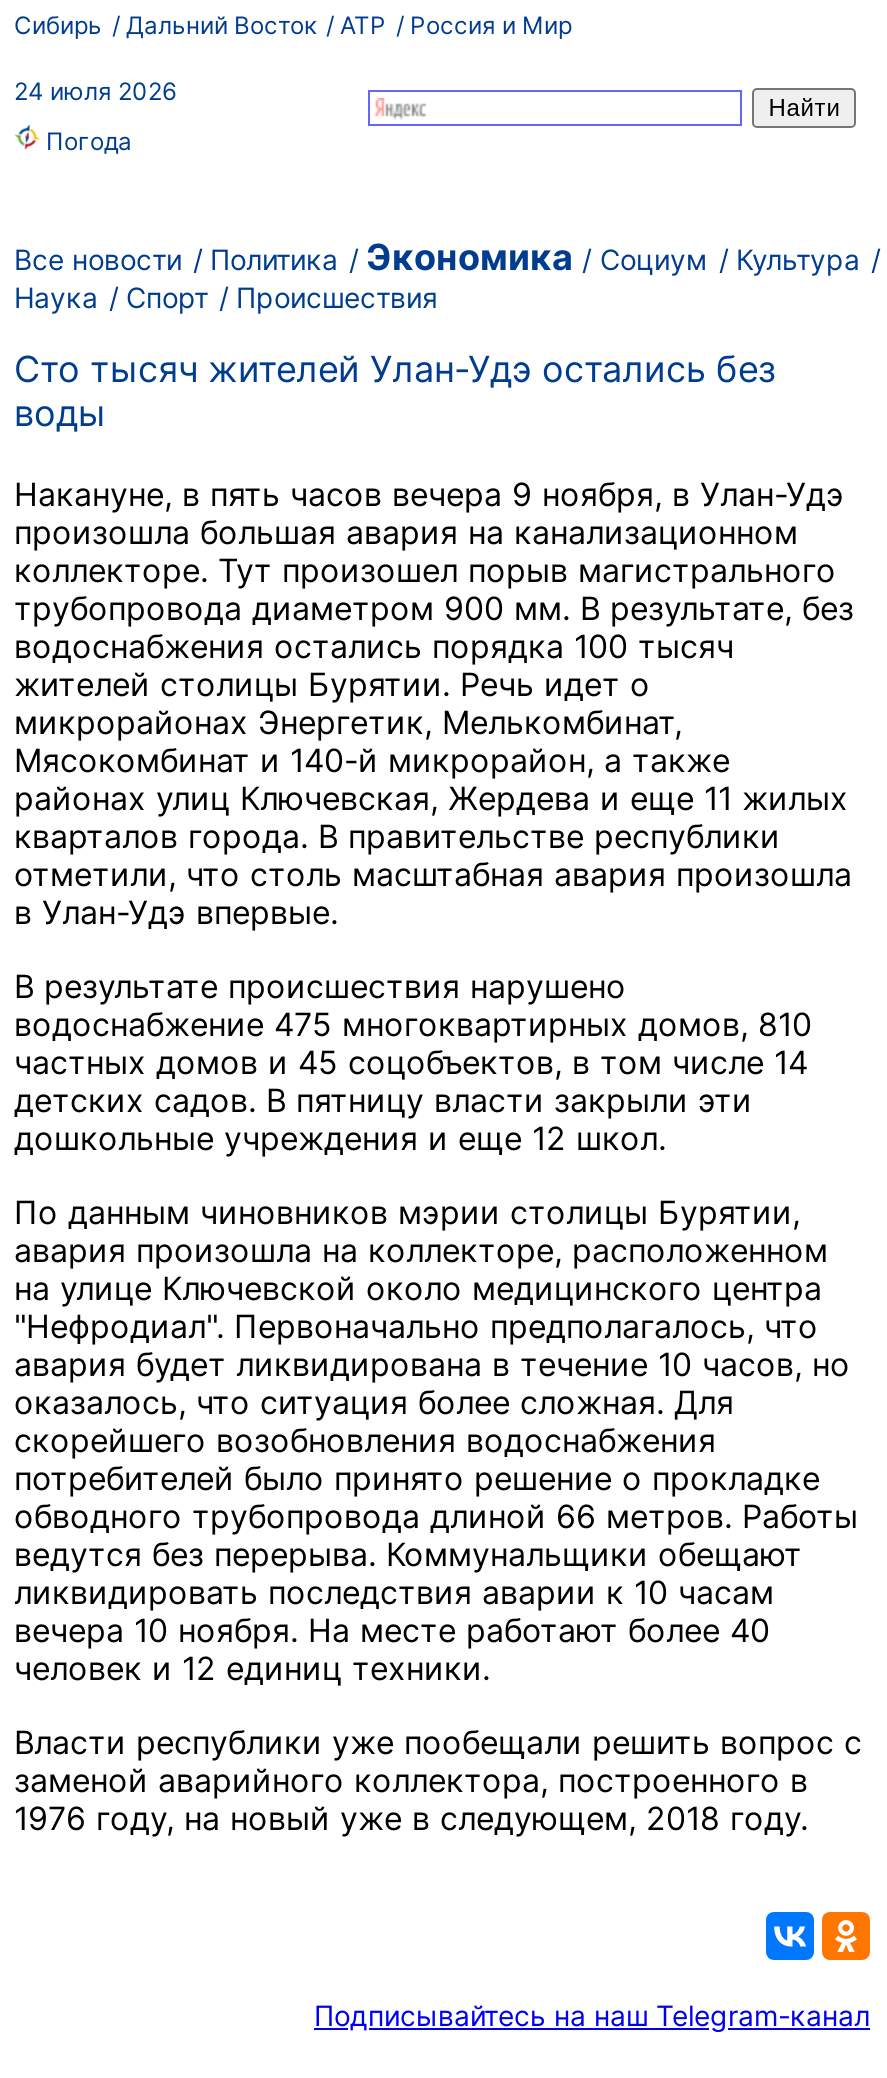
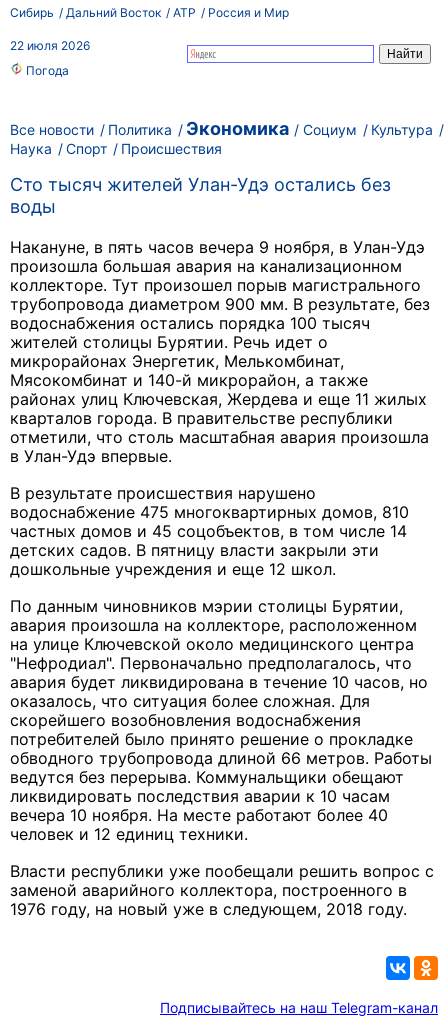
[14,76,176,106] 24 июля 2026 -> [10,38,90,53] 22 июля 2026

